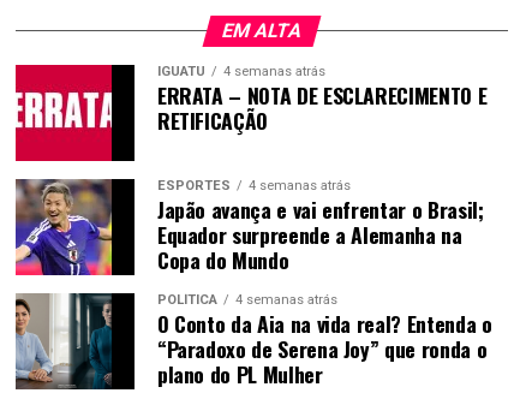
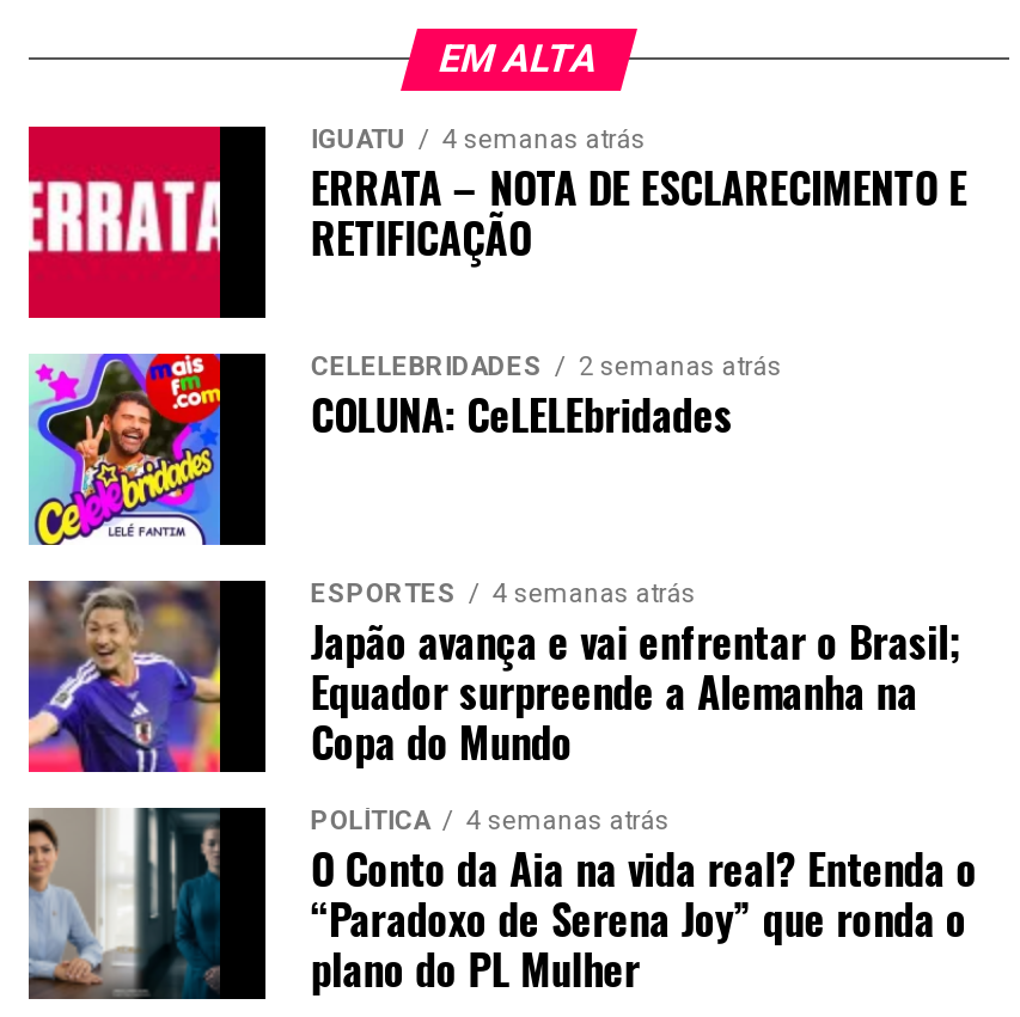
none -> [26,351,782,547] [image] | CELELEBRIDADES | 2 semanas atrás | COLUNA: CeLELEbridades

